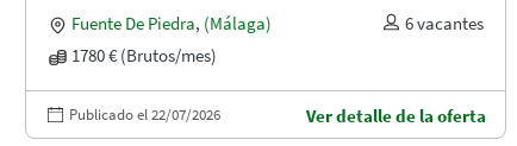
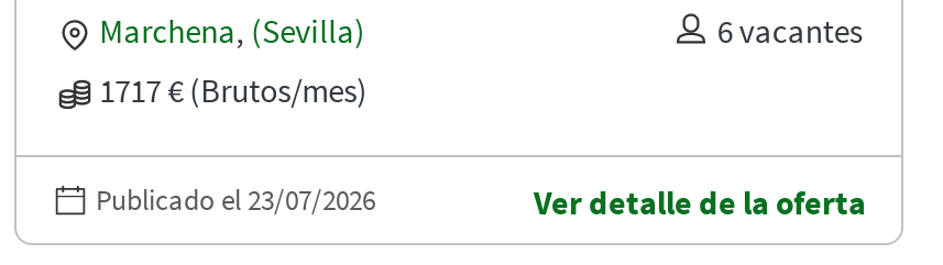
[71,12,271,35] Fuente De Piedra, (Málaga) -> [99,10,366,52] Marchena, (Sevilla)
[71,44,216,67] 1780 € (Brutos/mes) -> [99,70,368,111] 1717 € (Brutos/mes)
[69,105,220,125] Publicado el 22/07/2026 -> [96,182,375,219] Publicado el 23/07/2026

